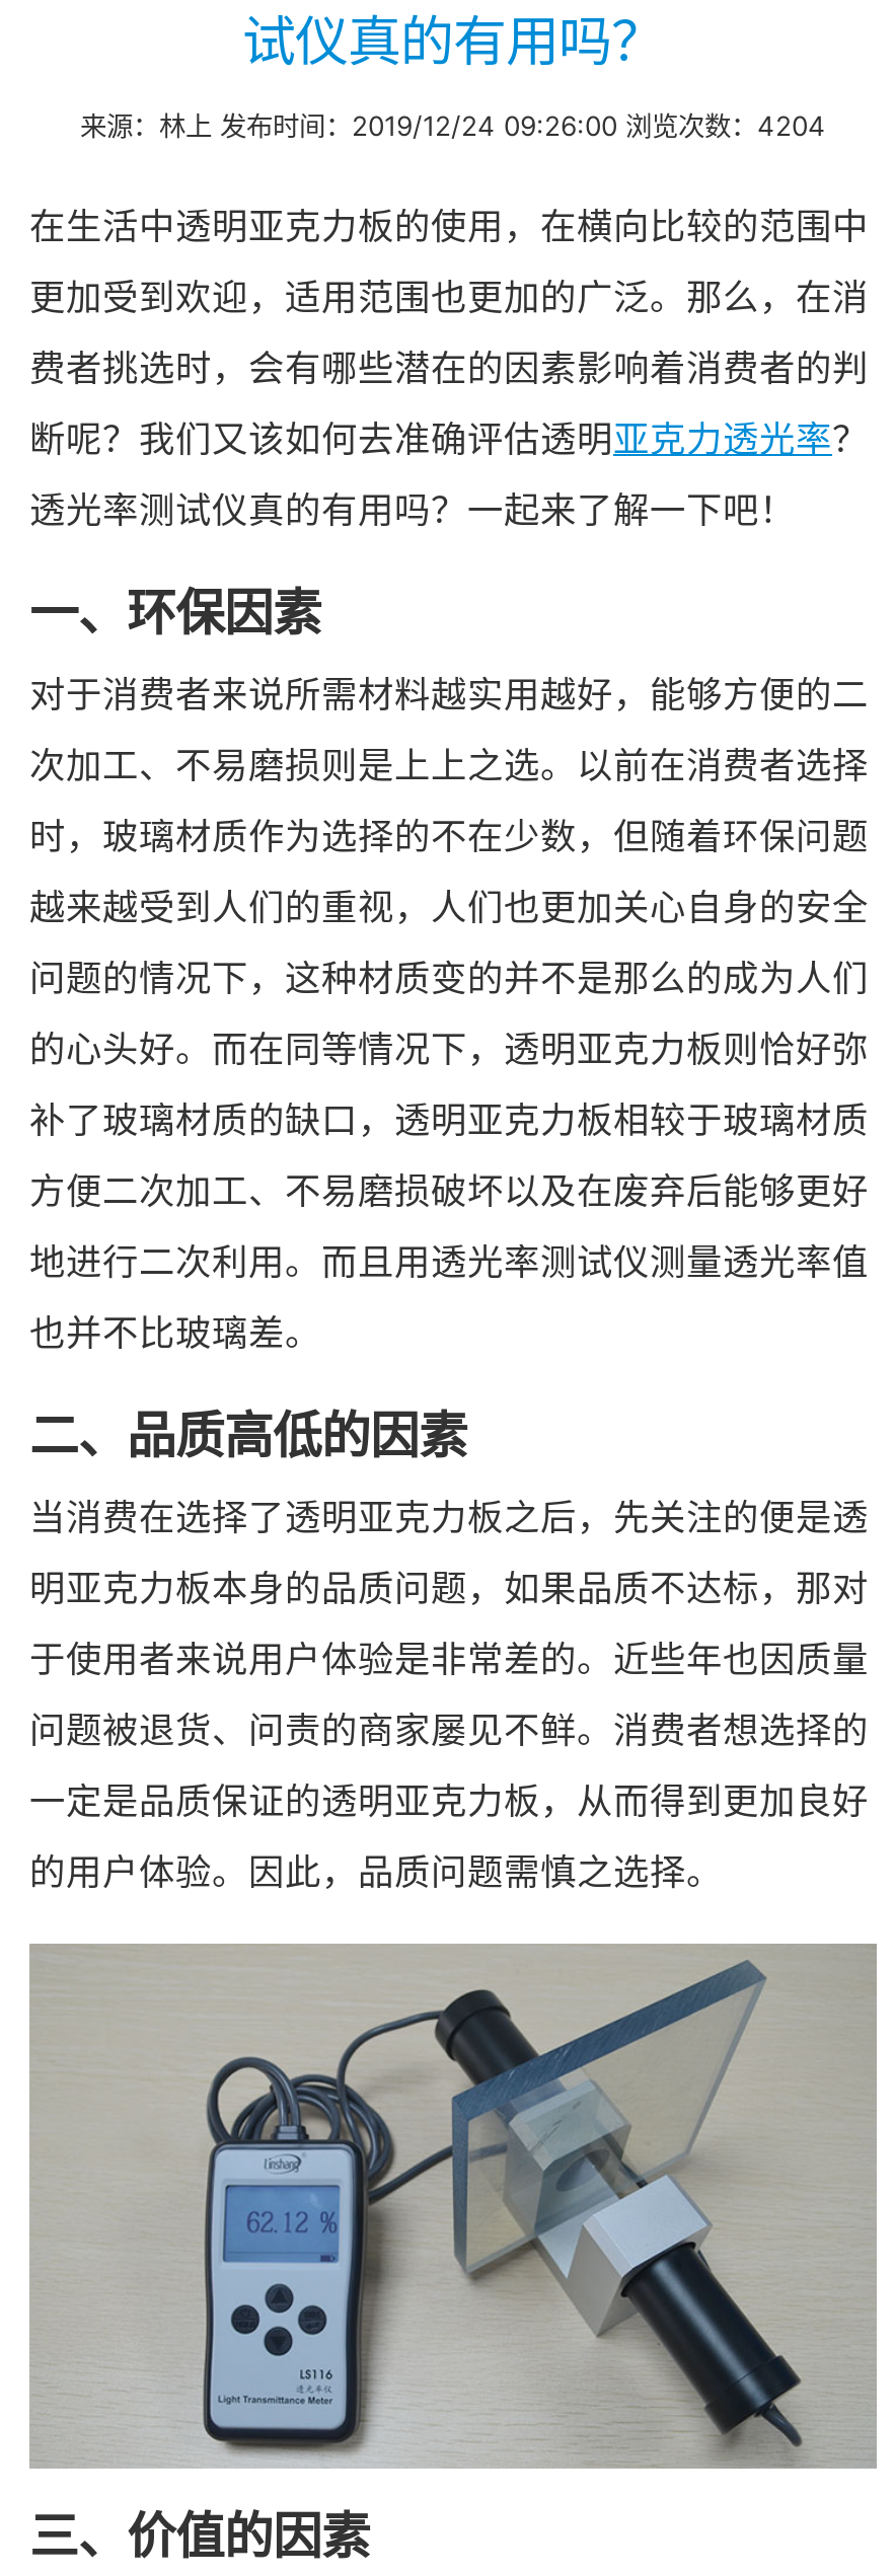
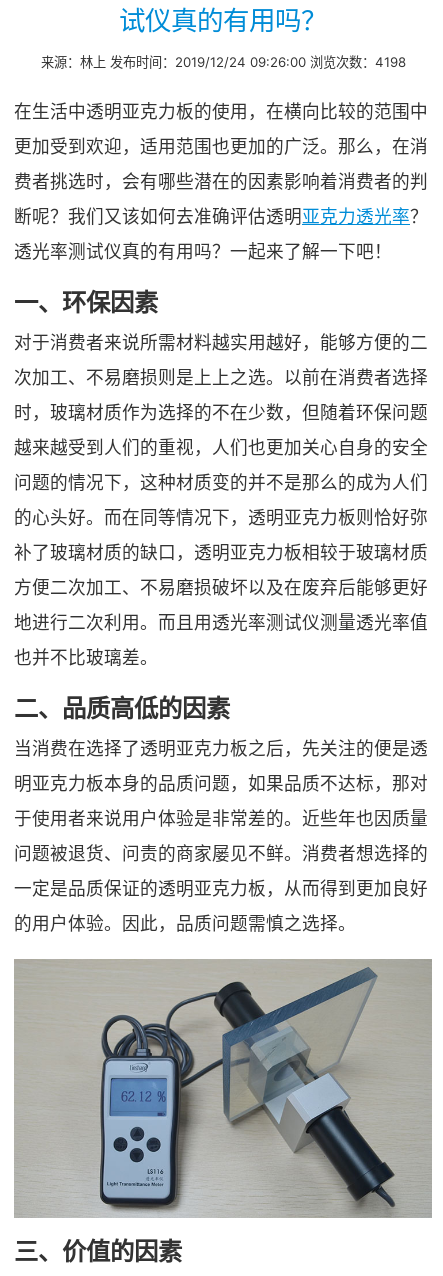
[80,109,826,142] 来源：林上 发布时间：2019/12/24 09:26:00 浏览次数：4204 -> [40,54,405,70] 来源：林上 发布时间：2019/12/24 09:26:00 浏览次数：4198

